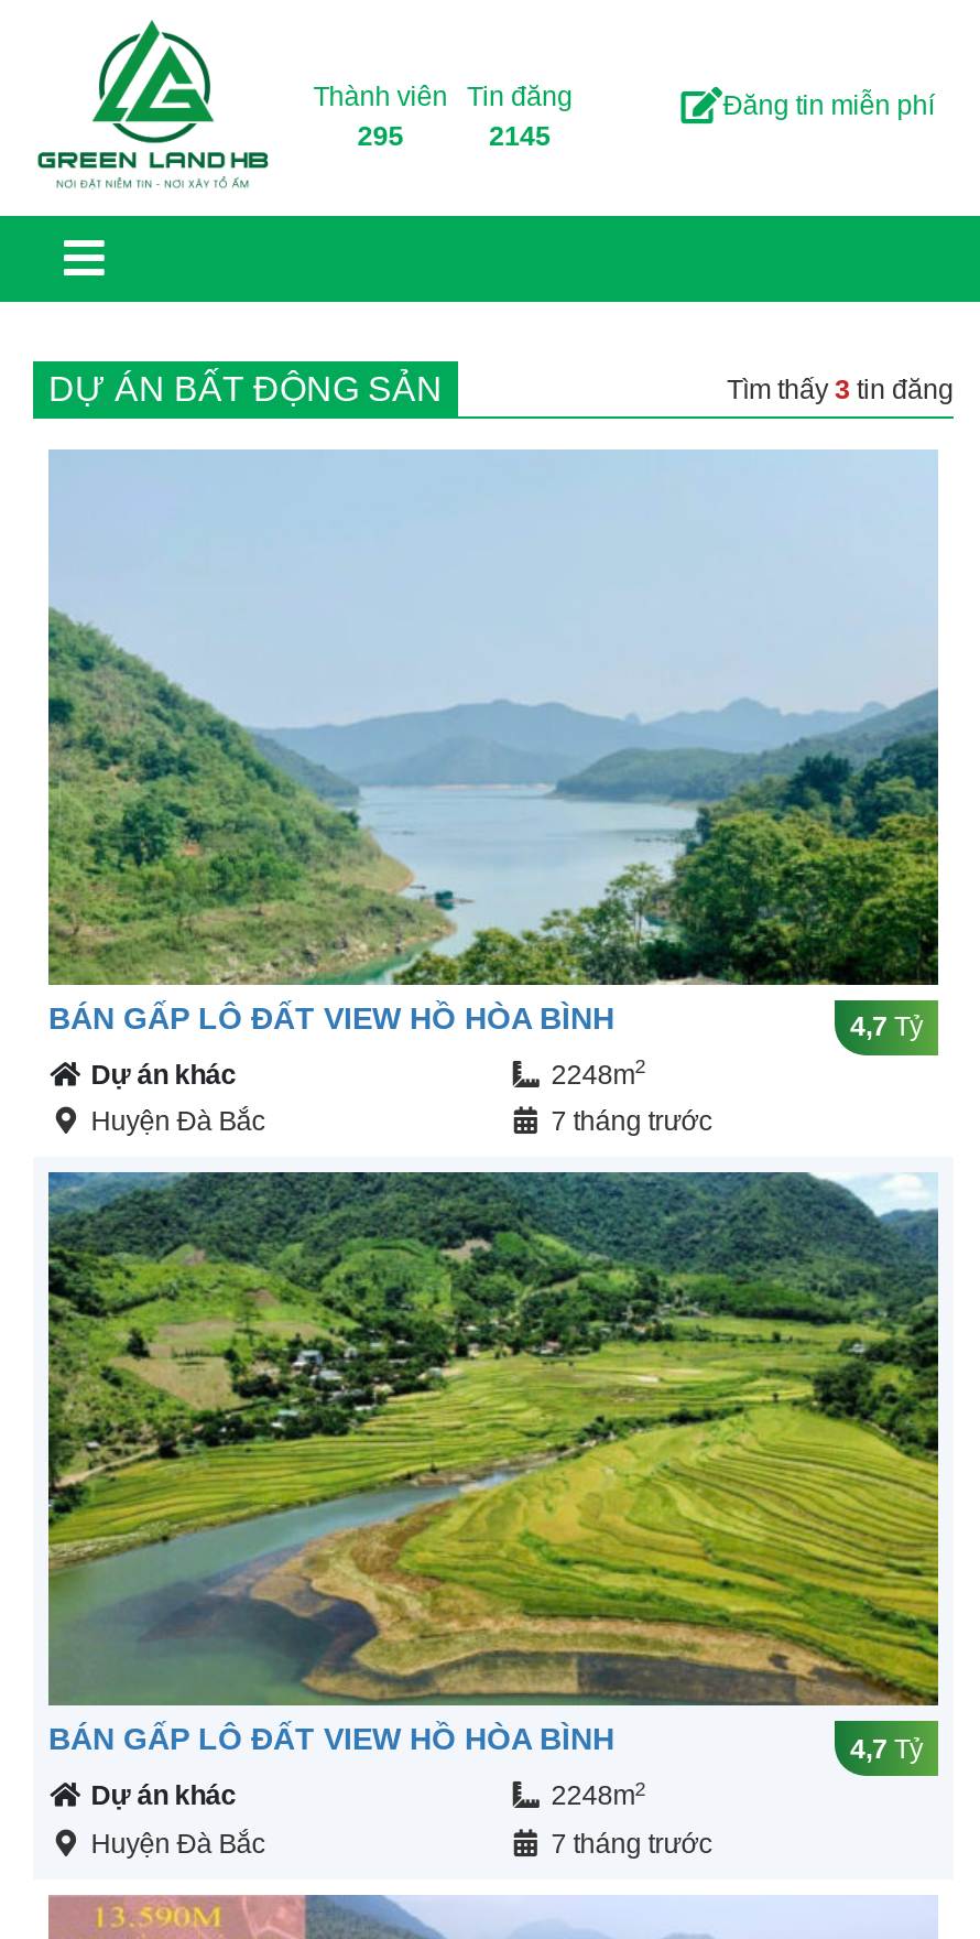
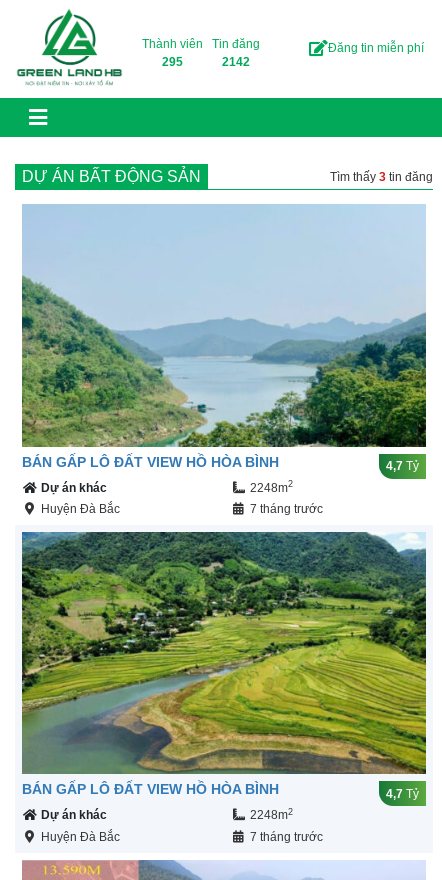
[489,121,551,152] 2145 -> [222,55,250,69] 2142

